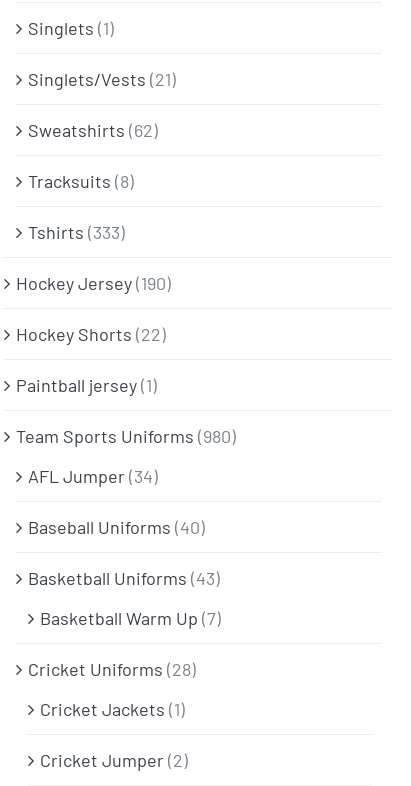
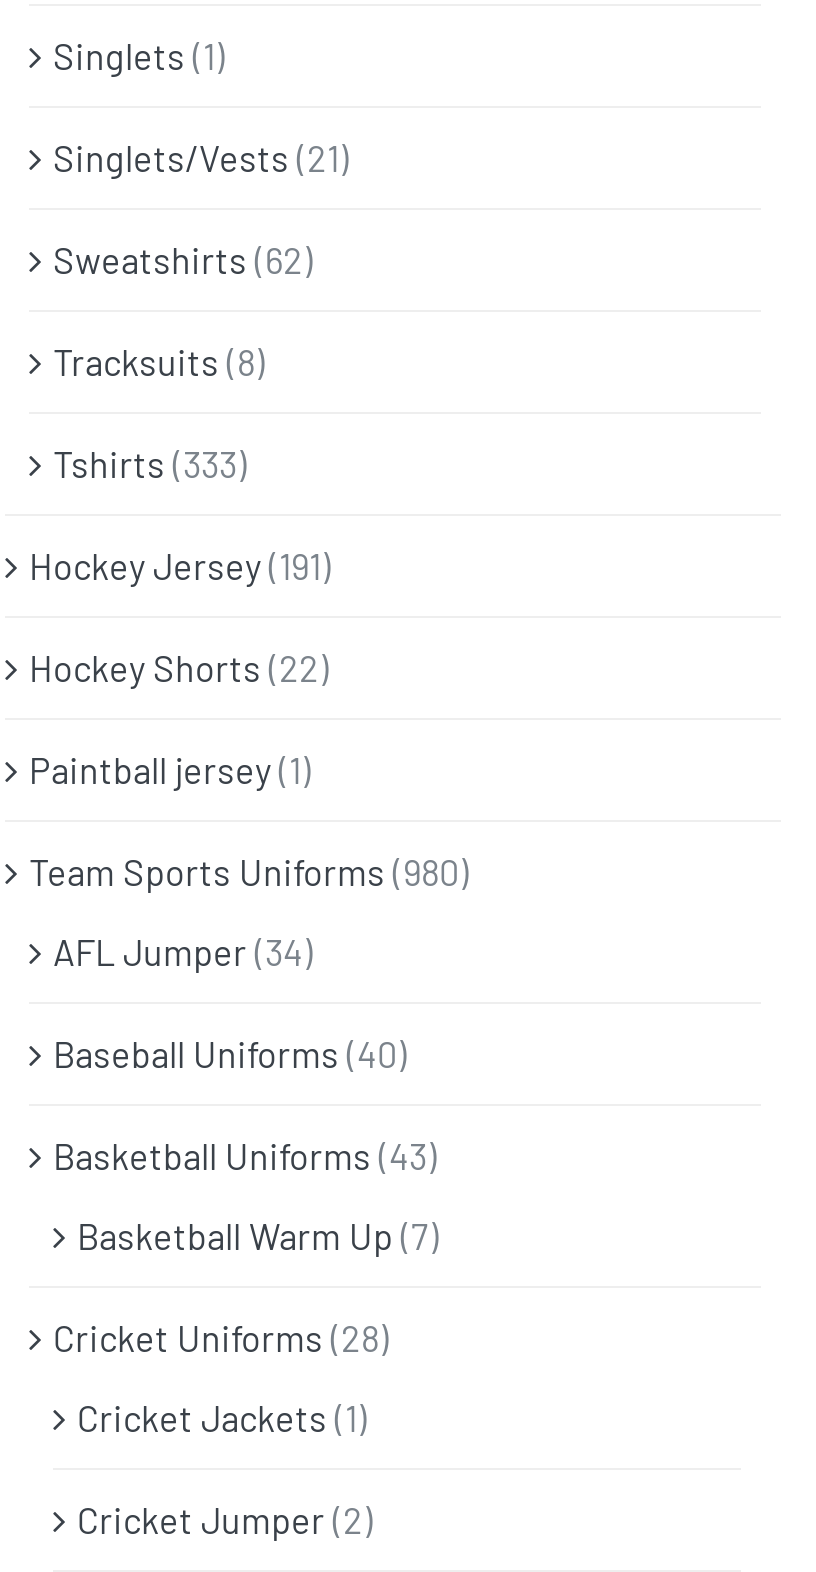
[16,272,171,294] Hockey Jersey (190) -> [29,545,331,589] Hockey Jersey (191)

